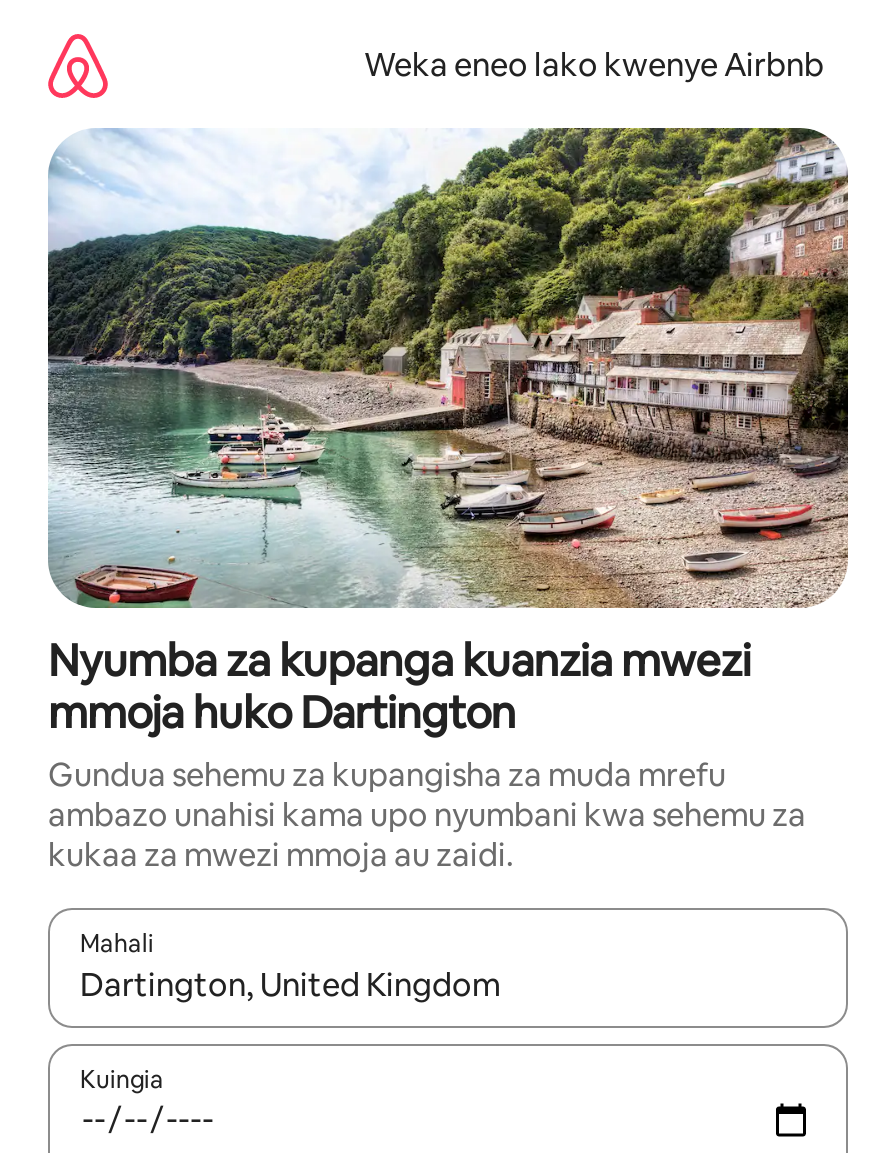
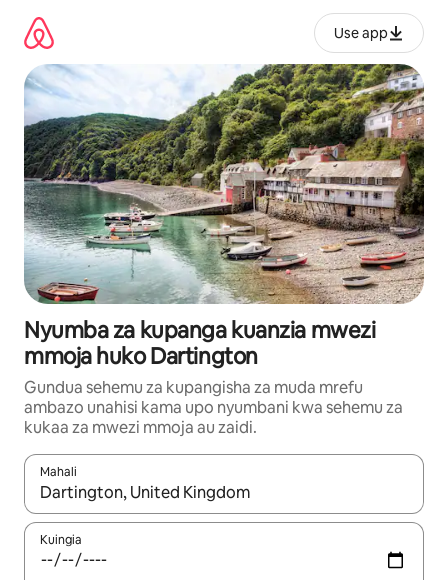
[364,43,824,85] Weka eneo lako kwenye Airbnb -> [334,23,388,41] Use app

